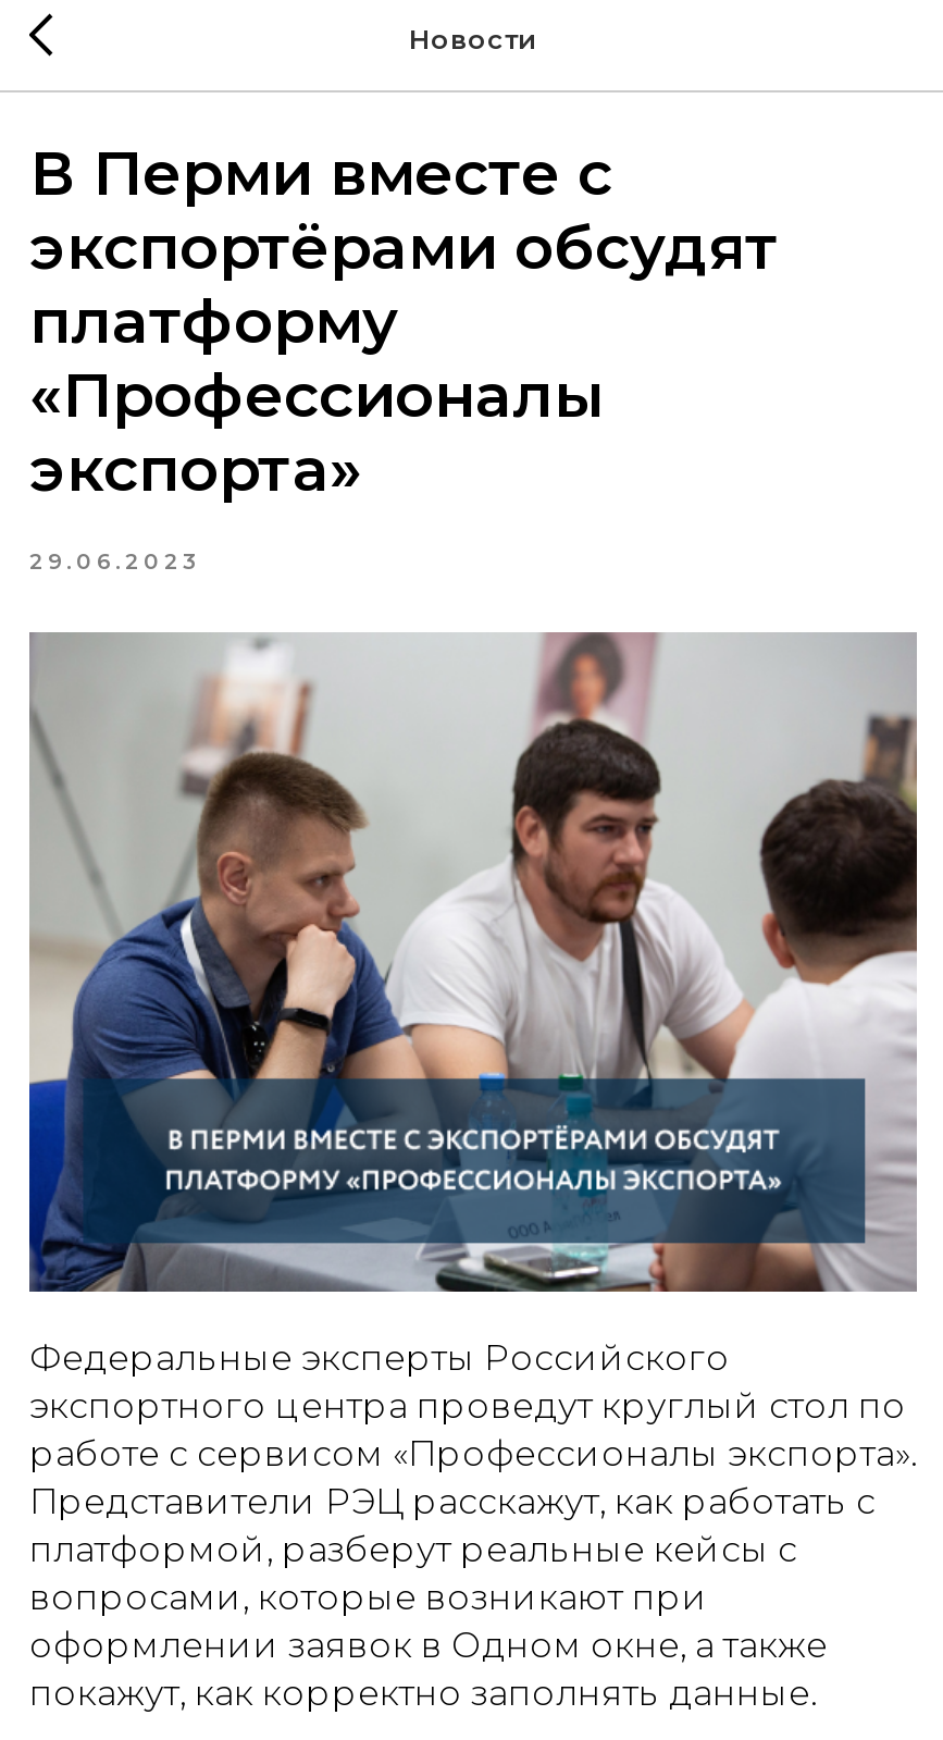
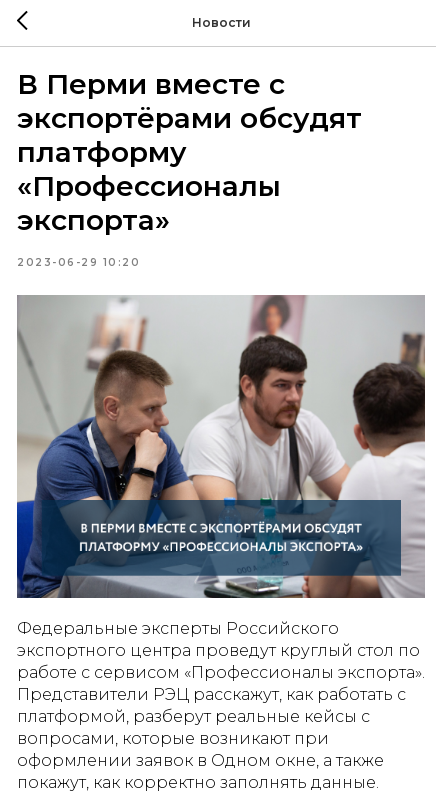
[29,547,201,576] 29.06.2023 -> [17,256,140,269] 2023-06-29 10:20

